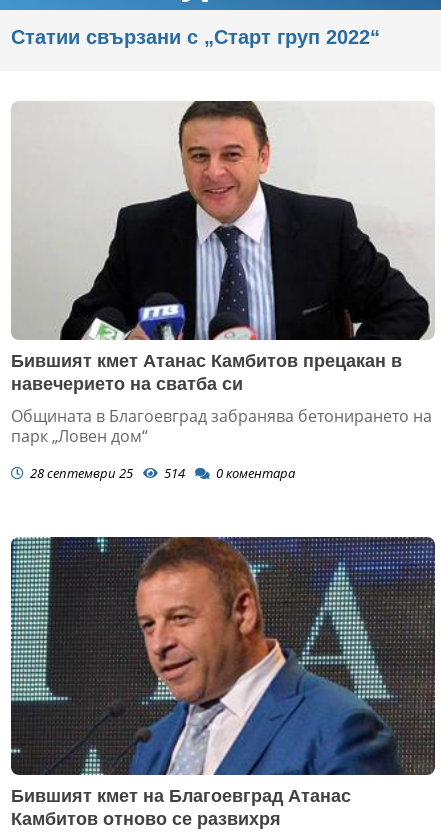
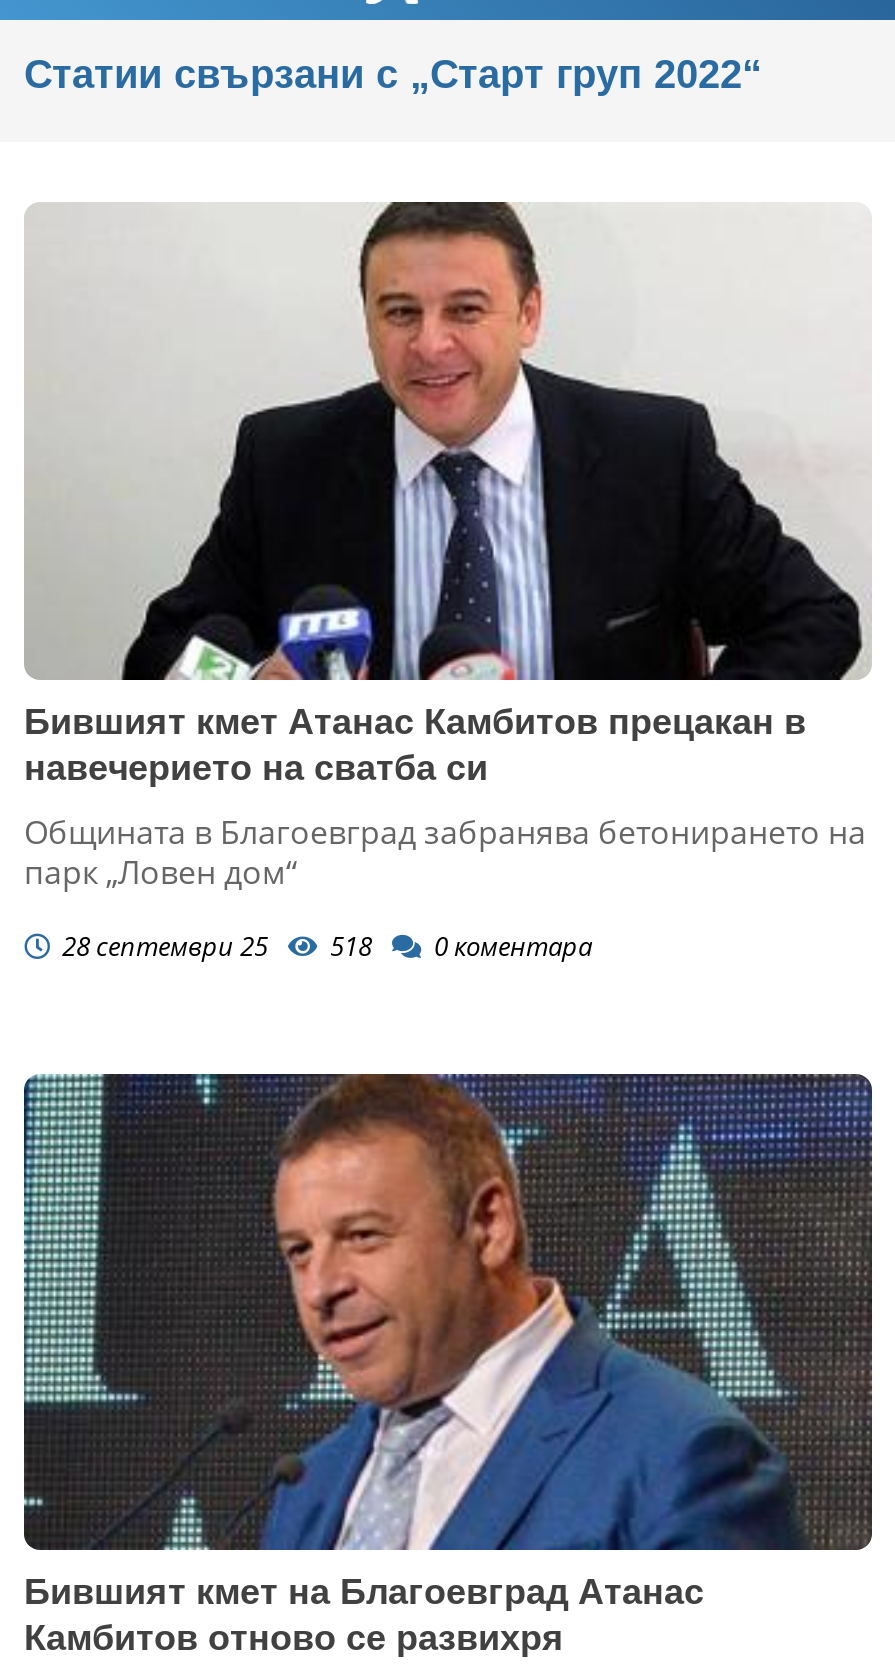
[27,464,295,482] 28 септември 25 514 0 коментара -> [56,927,592,963] 28 септември 25 518 0 коментара

